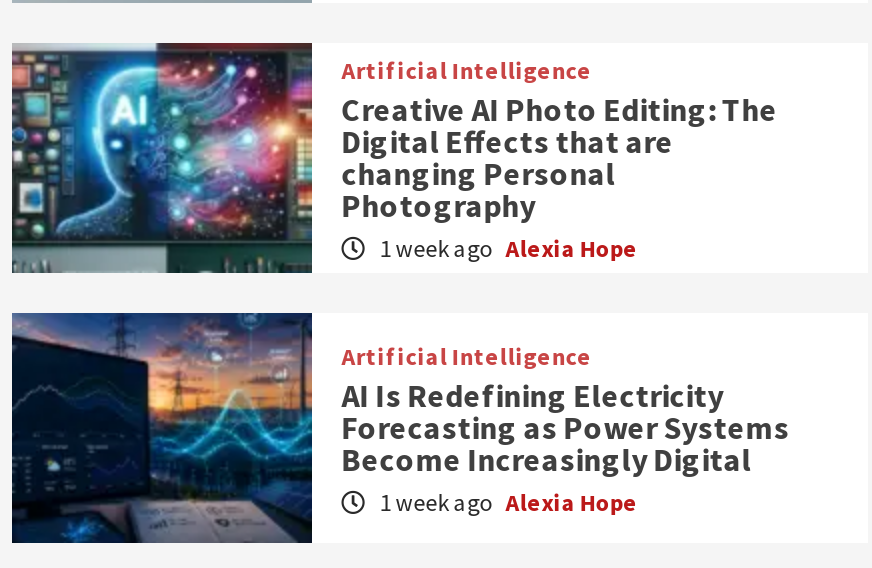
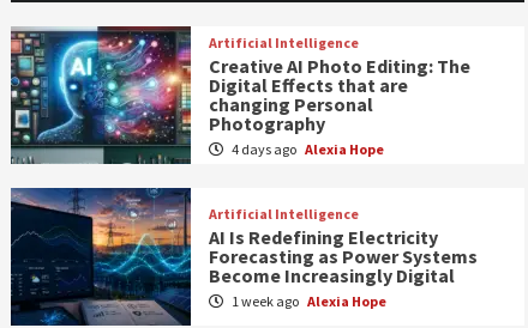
[376,232,638,262] 1 week ago Alexia Hope -> [229,140,384,158] 4 days ago Alexia Hope

